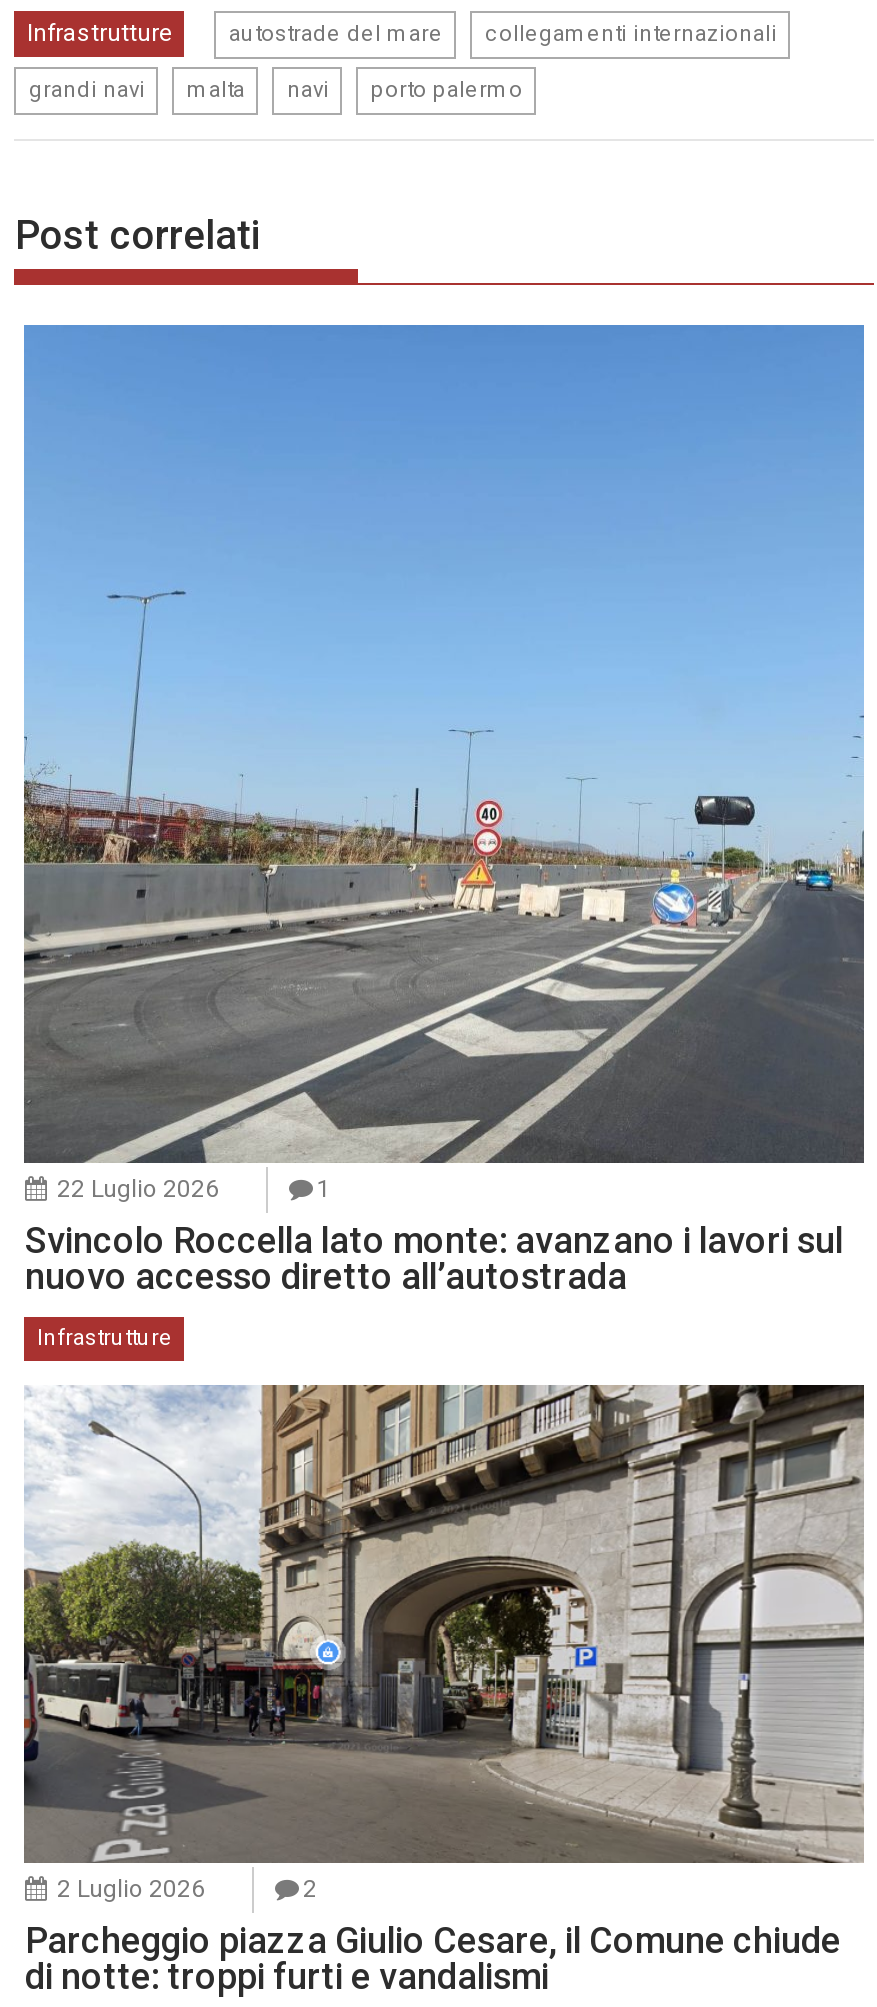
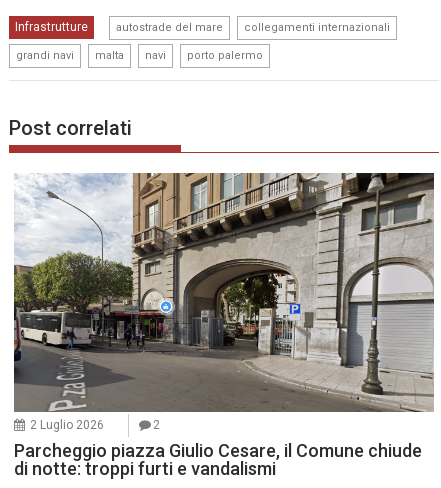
[22,323,866,1351] [image] | 22 Luglio 2026 | 1 | Svincolo Roccella lato monte: avanzano i lavori sul | nuovo accesso diretto all’autostrada | Infrastrutture -> none

